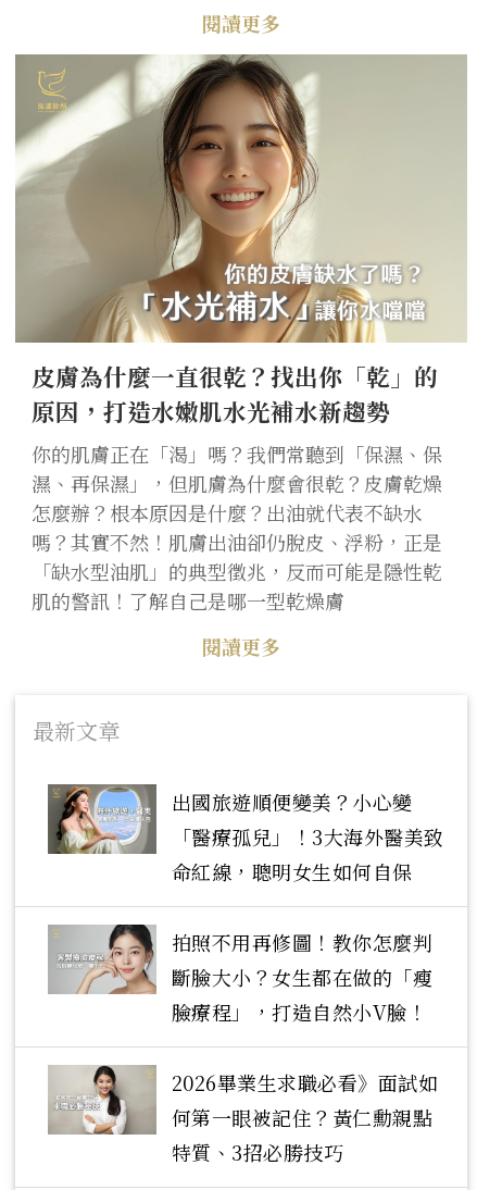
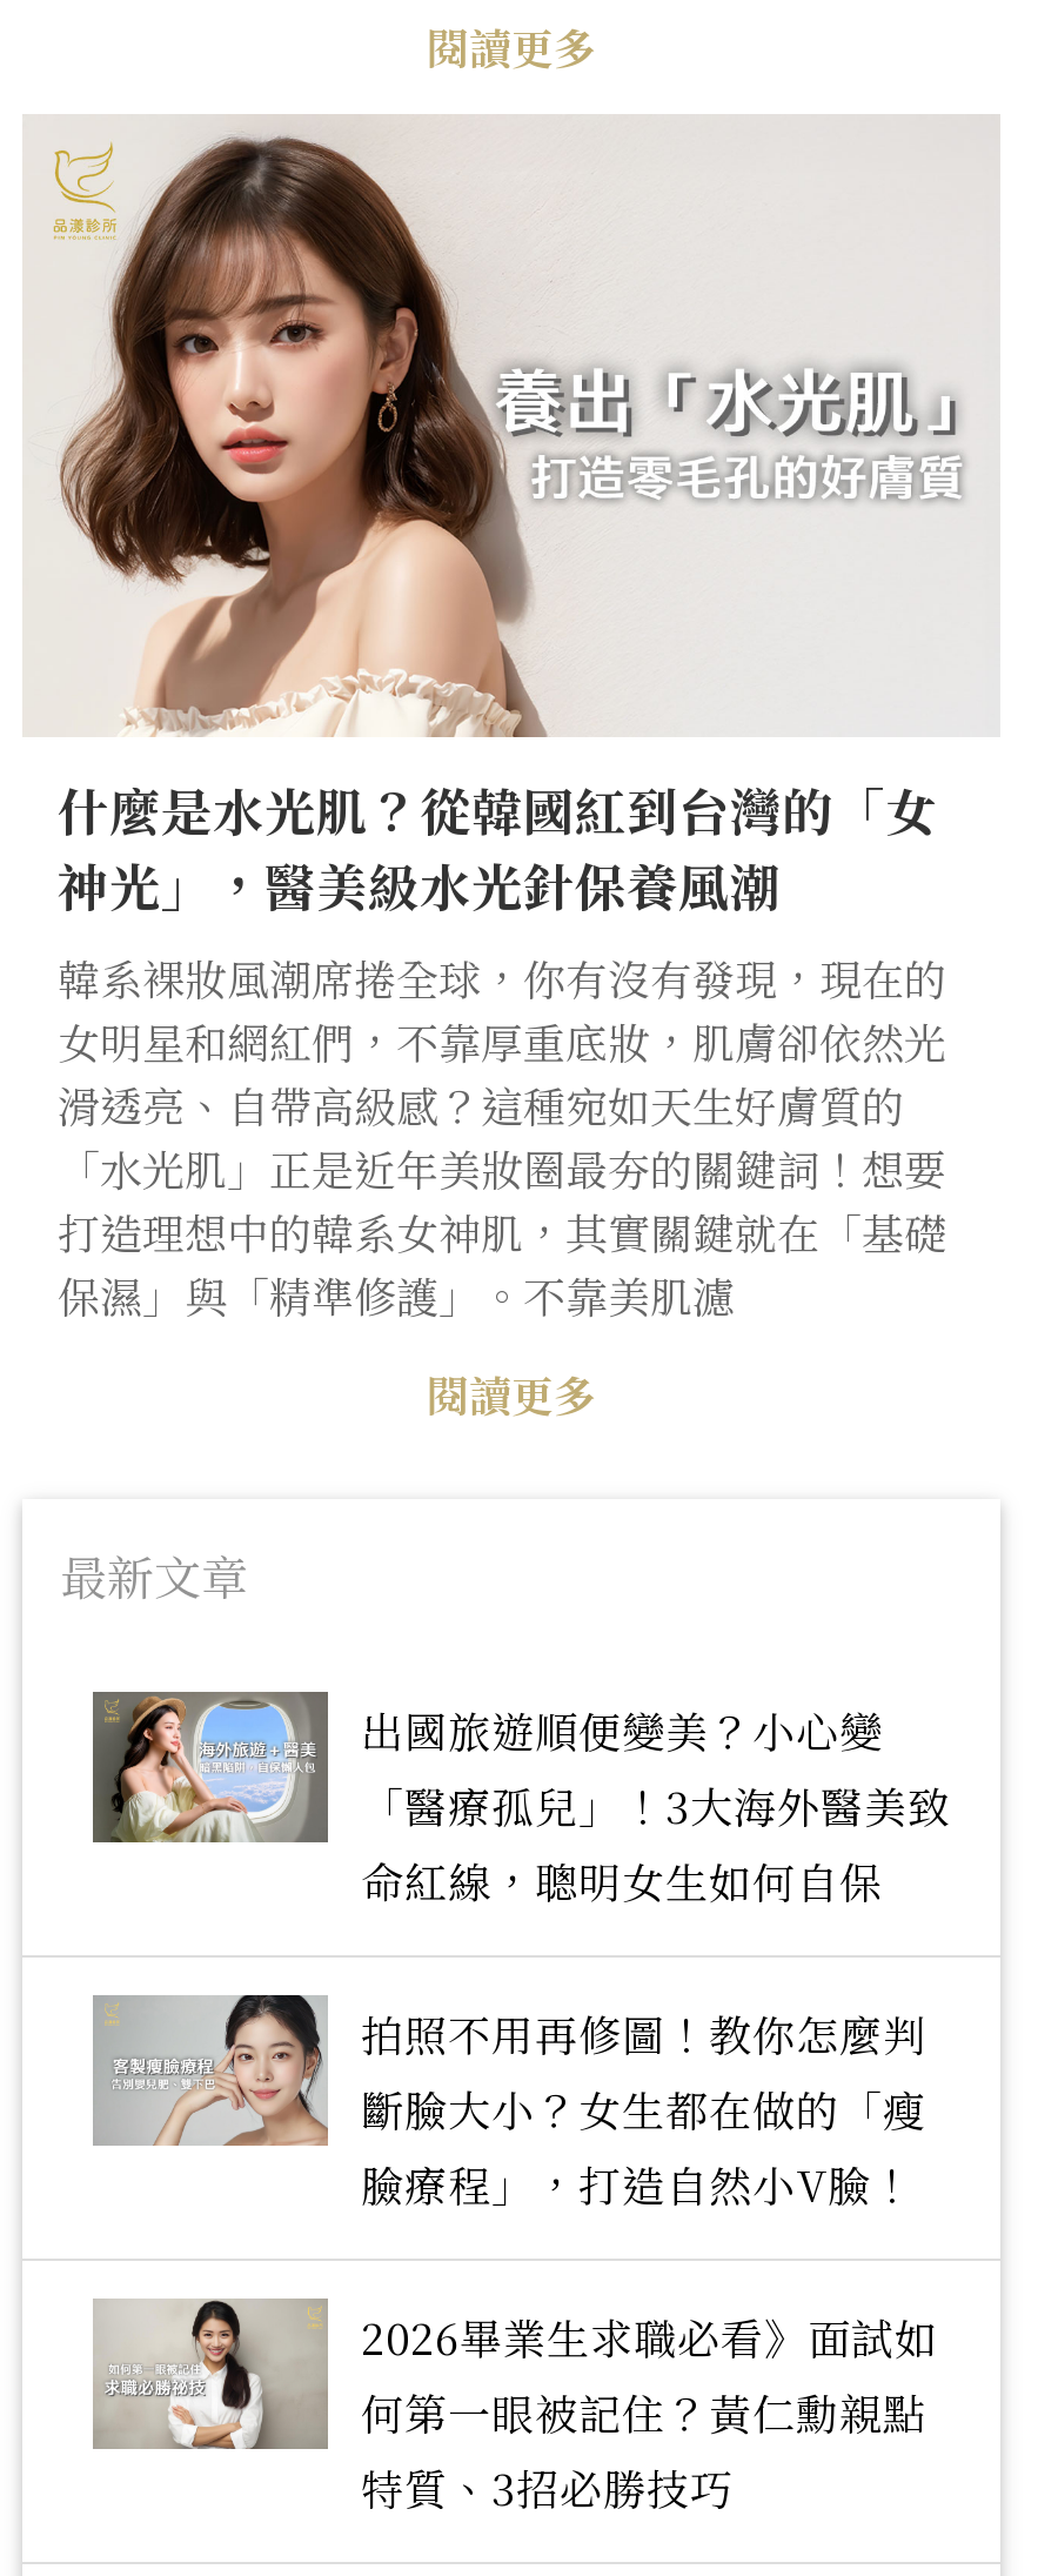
[15,54,466,615] [image] | 皮膚為什麼一直很乾？找出你「乾」的 | 原因，打造水嫩肌水光補水新趨勢 | 你的肌膚正在「渴」嗎？我們常聽到「保濕、保 | 濕、再保濕」，但肌膚為什麼會很乾？皮膚乾燥 | 怎麼辦？根本原因是什麼？出油就代表不缺水 | 嗎？其實不然！肌膚出油卻仍脫皮、浮粉，正是 | 「缺水型油肌」的典型徵兆，反而可能是隱性乾 | 肌的警訊！了解自己是哪一型乾燥膚 -> [25,116,996,1325] [image] | 什麼是水光肌？從韓國紅到台灣的「女 | 神光」，醫美級水光針保養風潮 | 韓系裸妝風潮席捲全球，你有沒有發現，現在的 | 女明星和網紅們，不靠厚重底妝，肌膚卻依然光 | 滑透亮、自帶高級感？這種宛如天生好膚質的 | 「水光肌」正是近年美妝圈最夯的關鍵詞！想要 | 打造理想中的韓系女神肌，其實關鍵就在「基礎 | 保濕」與「精準修護」。不靠美肌濾

